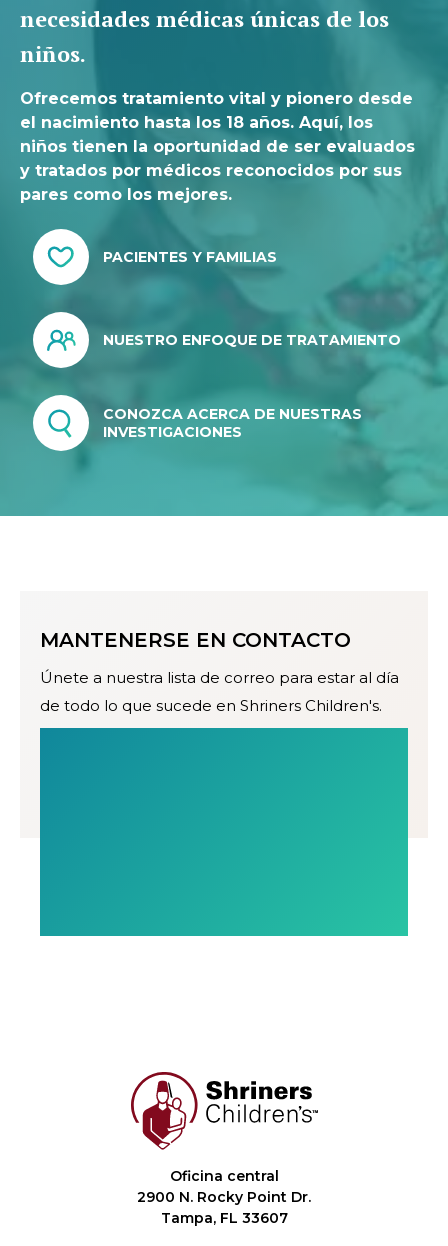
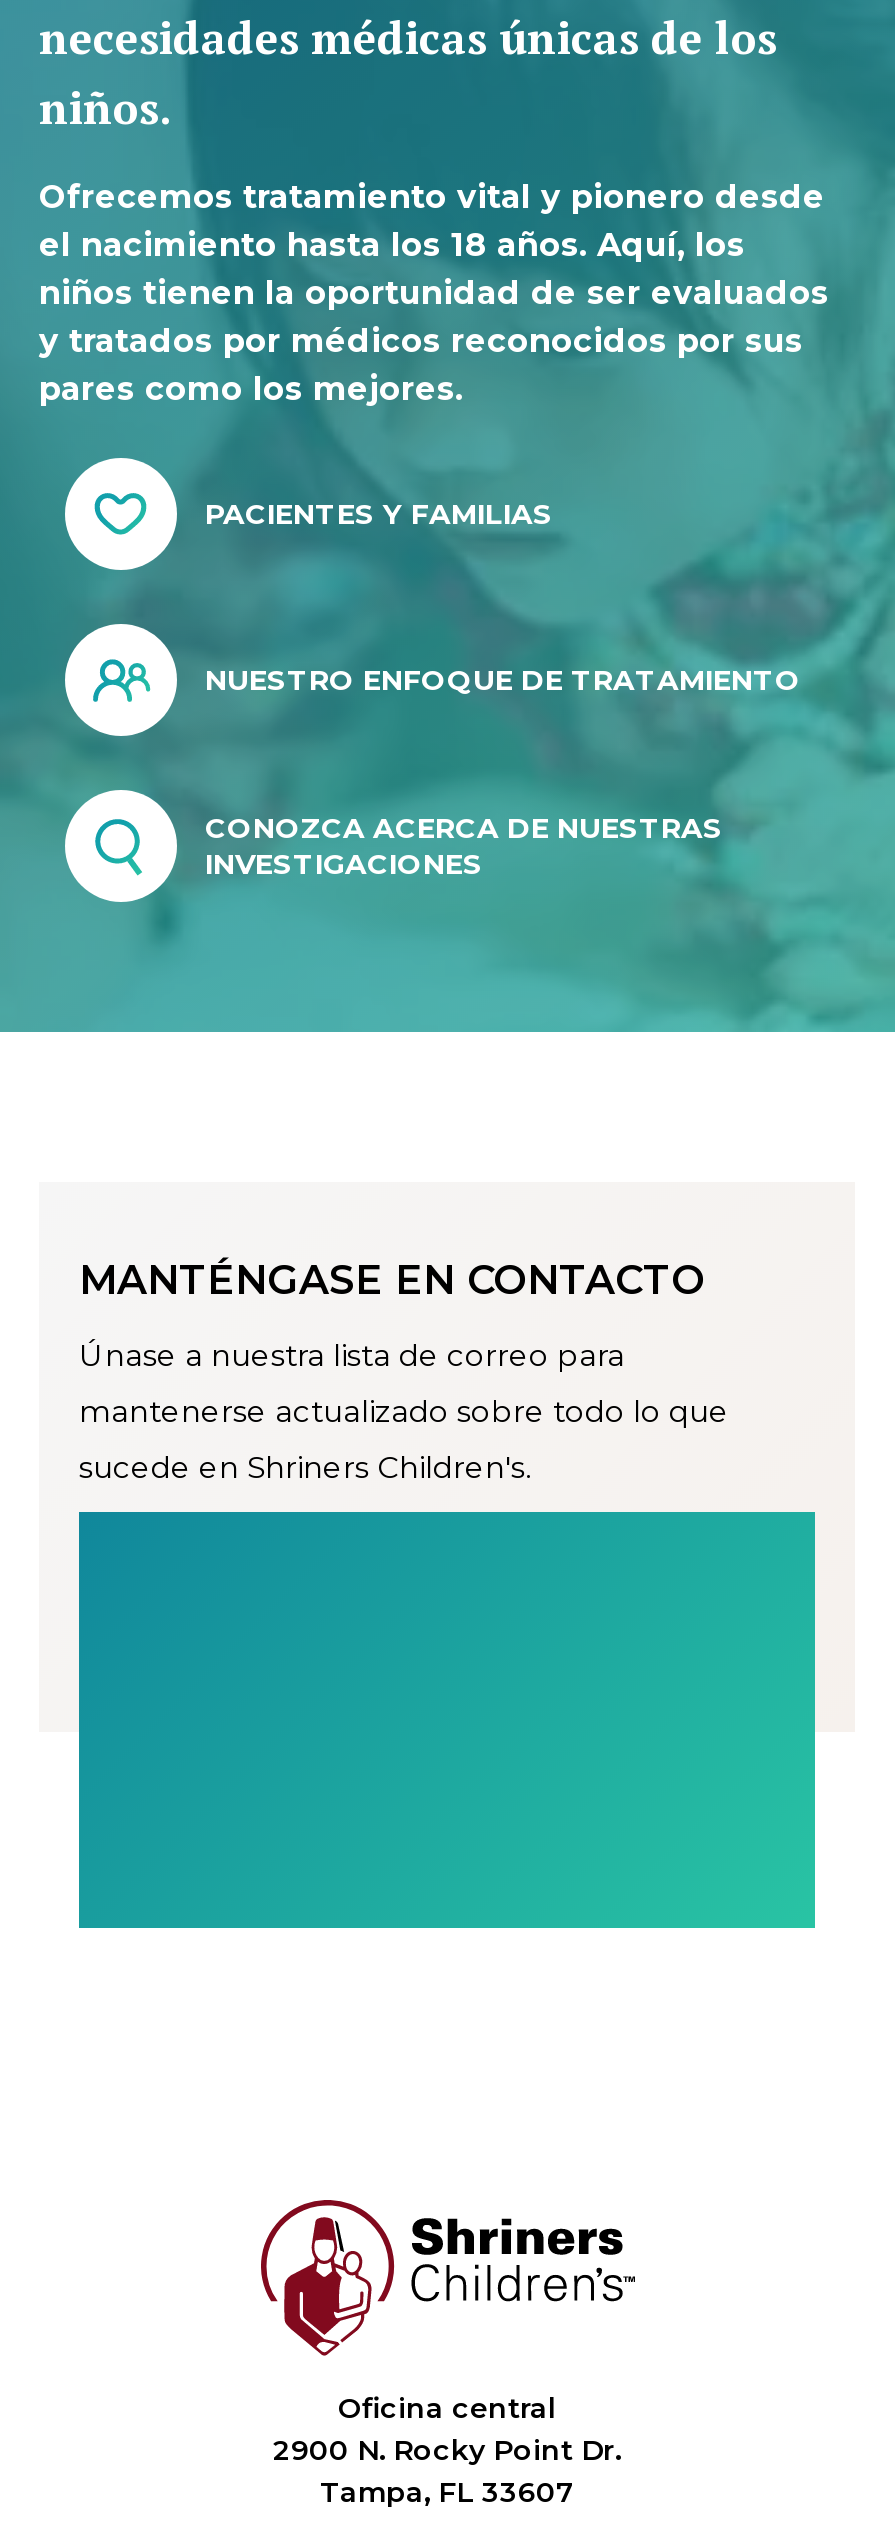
[40,628,399,715] MANTENERSE EN CONTACTO | Únete a nuestra lista de correo para estar al día | de todo lo que sucede en Shriners Children's. -> [79,1256,729,1486] MANTÉNGASE EN CONTACTO | Únase a nuestra lista de correo para | mantenerse actualizado sobre todo lo que | sucede en Shriners Children's.

